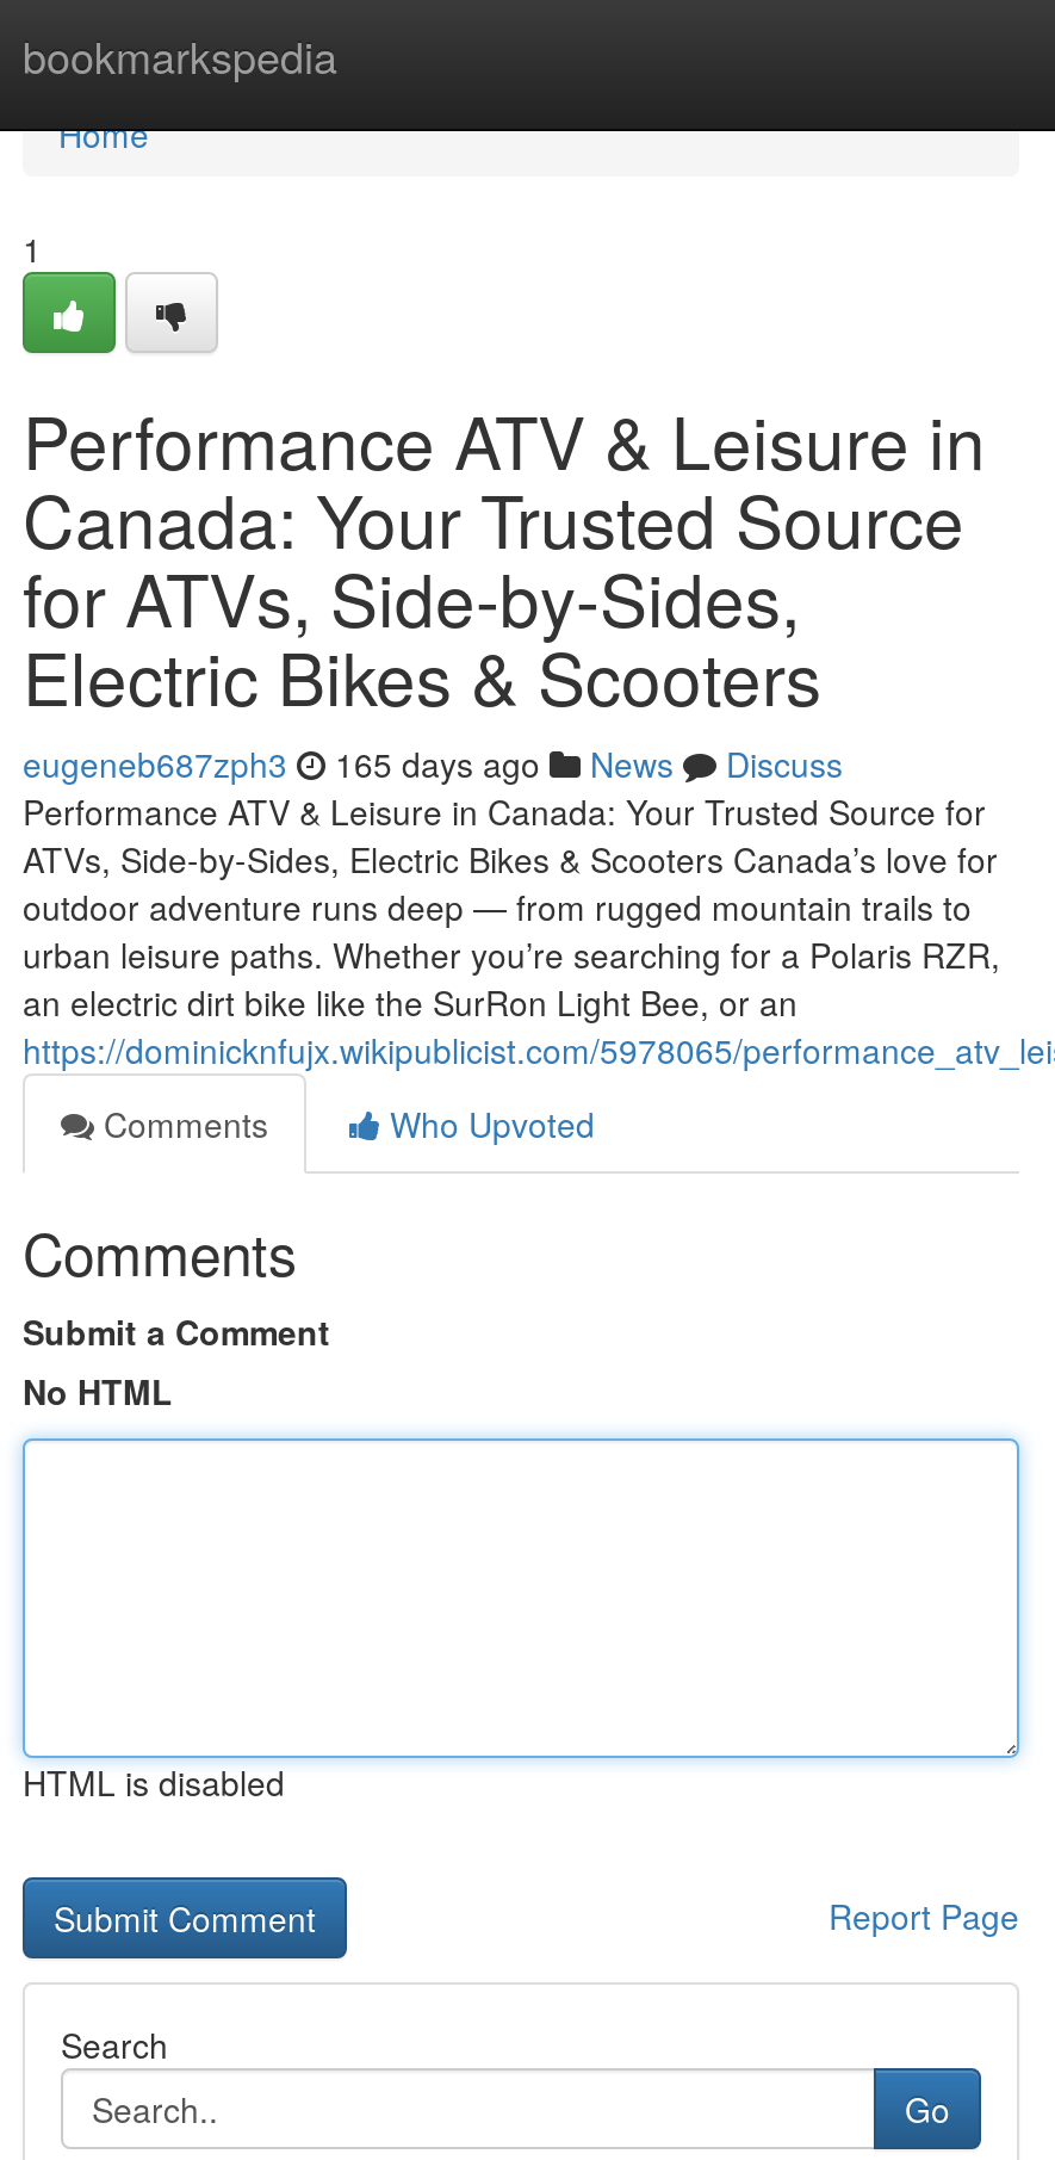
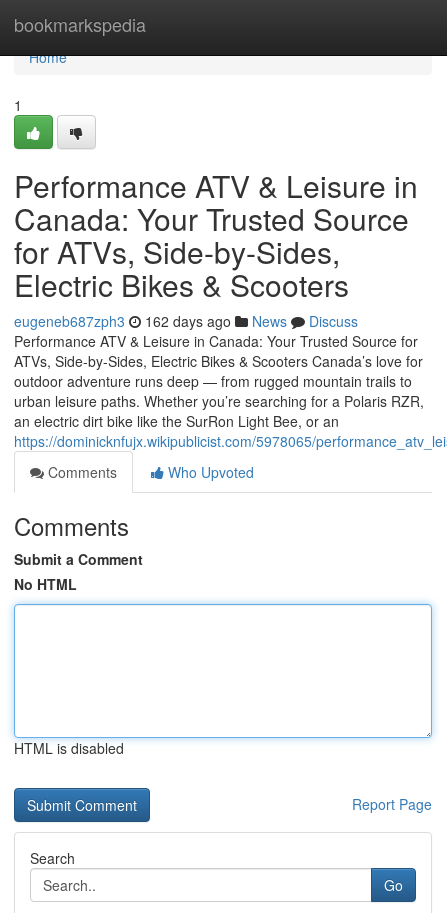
[23,739,843,787] eugeneb687zph3 165 days ago News Discuss -> [14,311,358,331] eugeneb687zph3 162 days ago News Discuss

